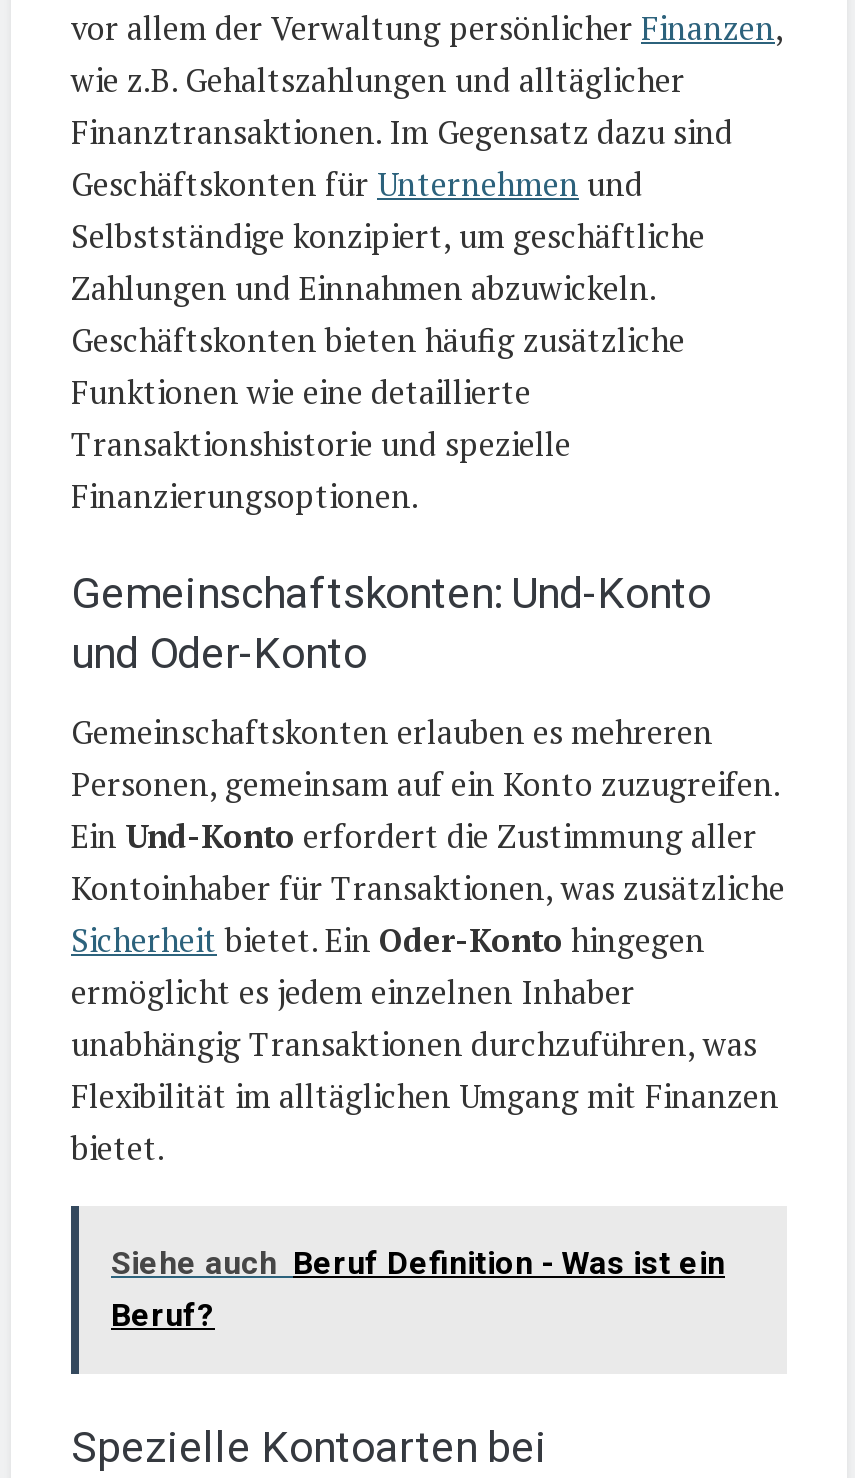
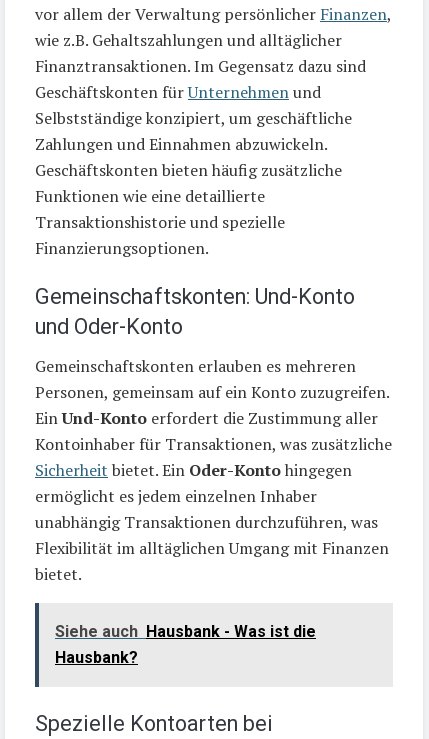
[111,1244,725,1334] Siehe auch Beruf Definition - Was ist ein | Beruf? -> [55,622,316,667] Siehe auch Hausbank - Was ist die | Hausbank?

